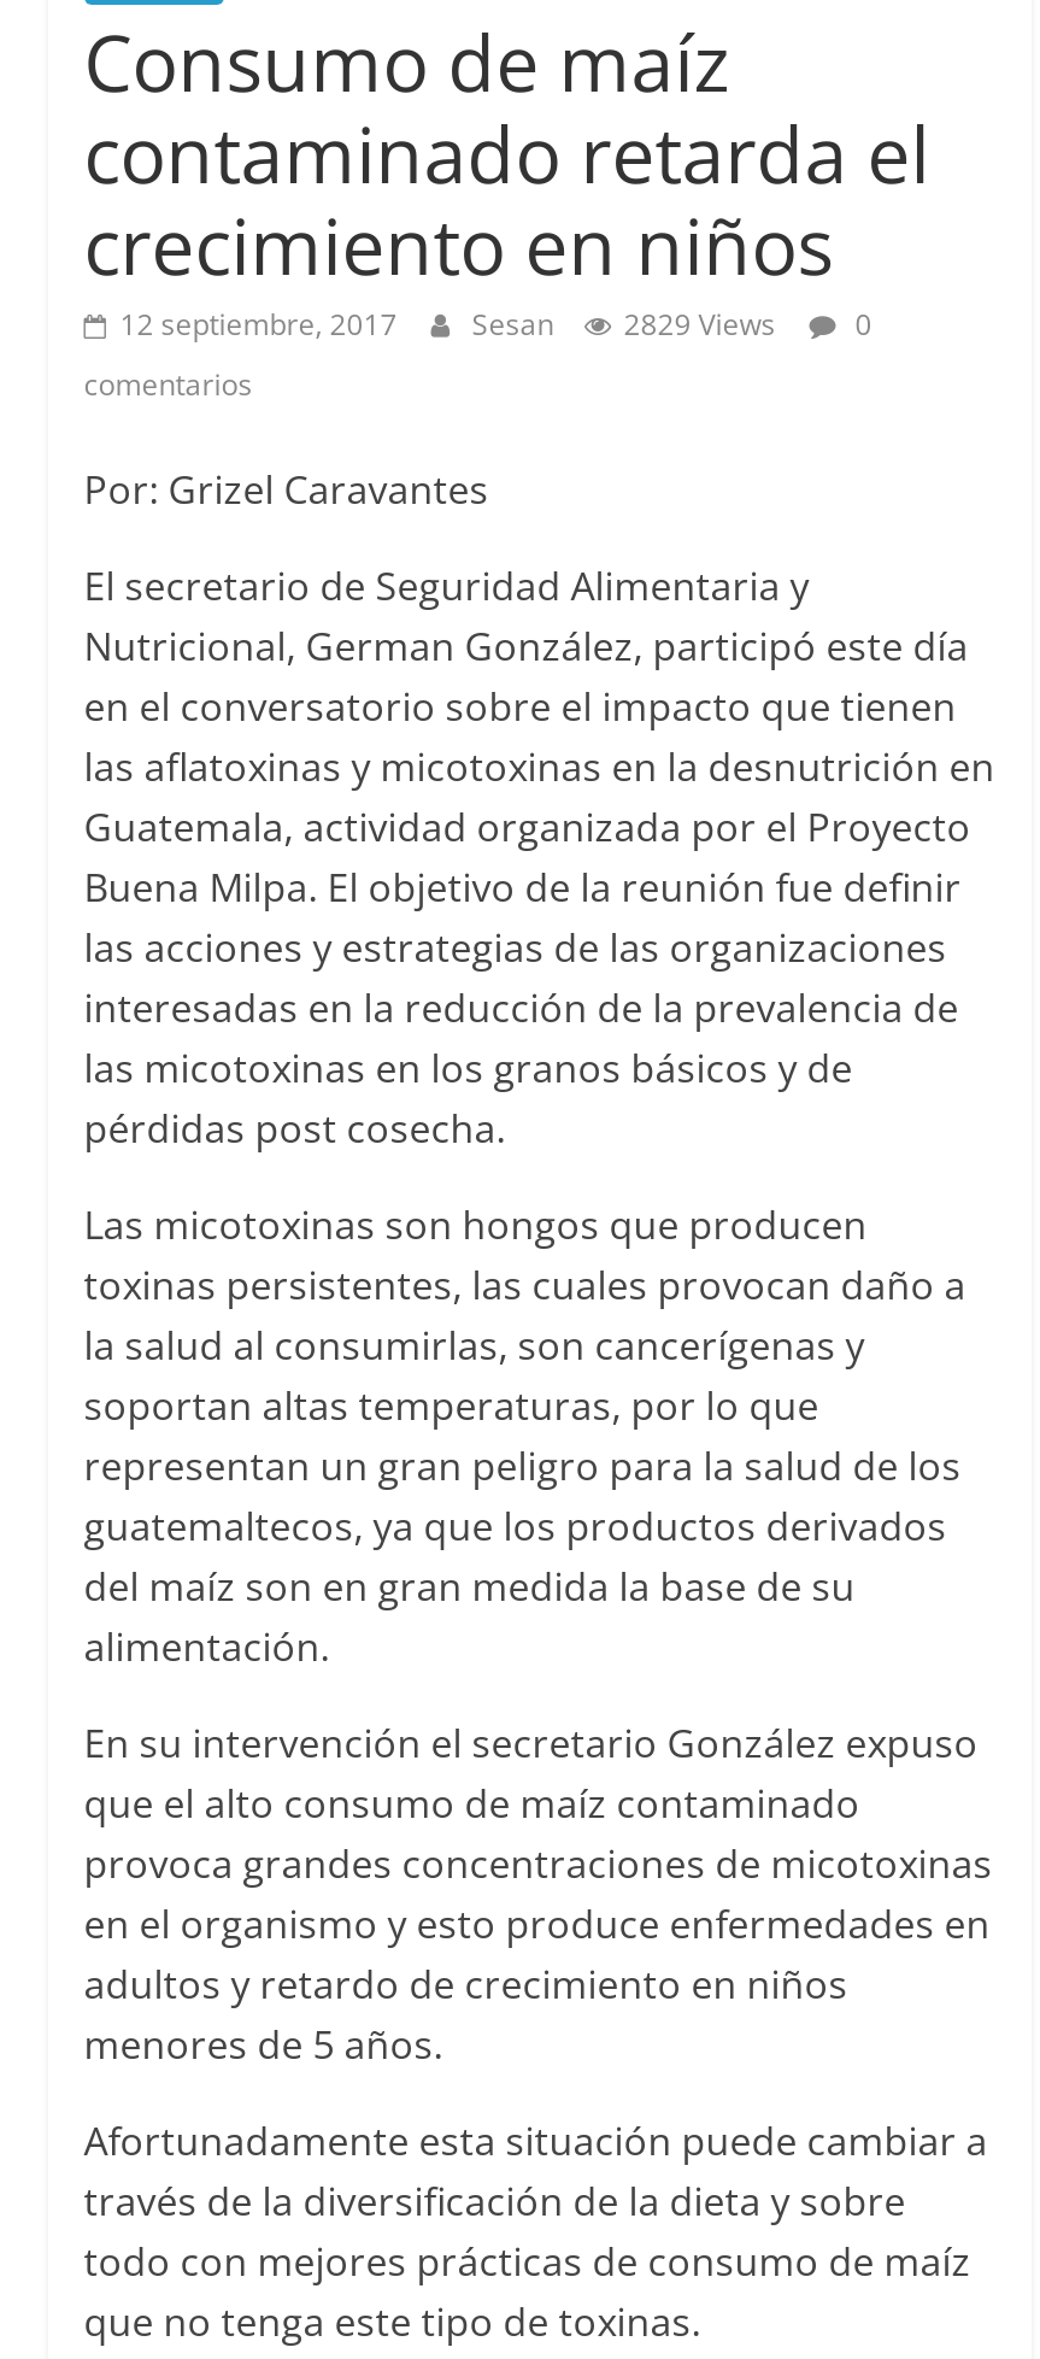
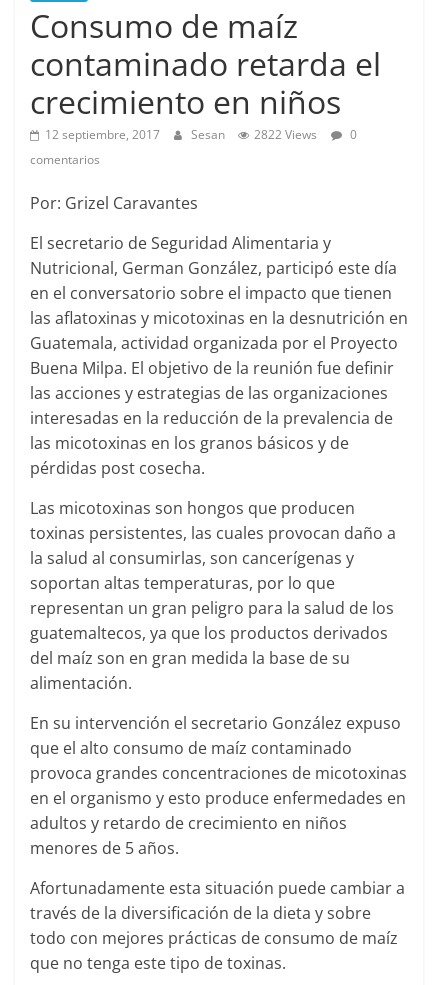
[120,303,872,344] 12 septiembre, 2017 Sesan 2829 Views 0 -> [45,126,357,143] 12 septiembre, 2017 Sesan 2822 Views 0

